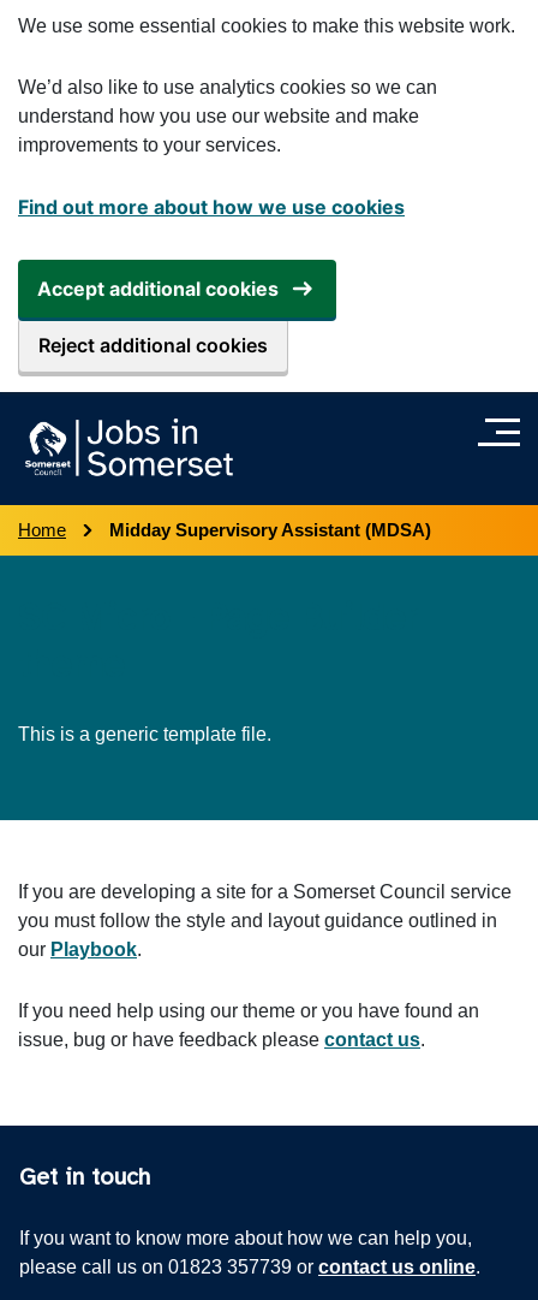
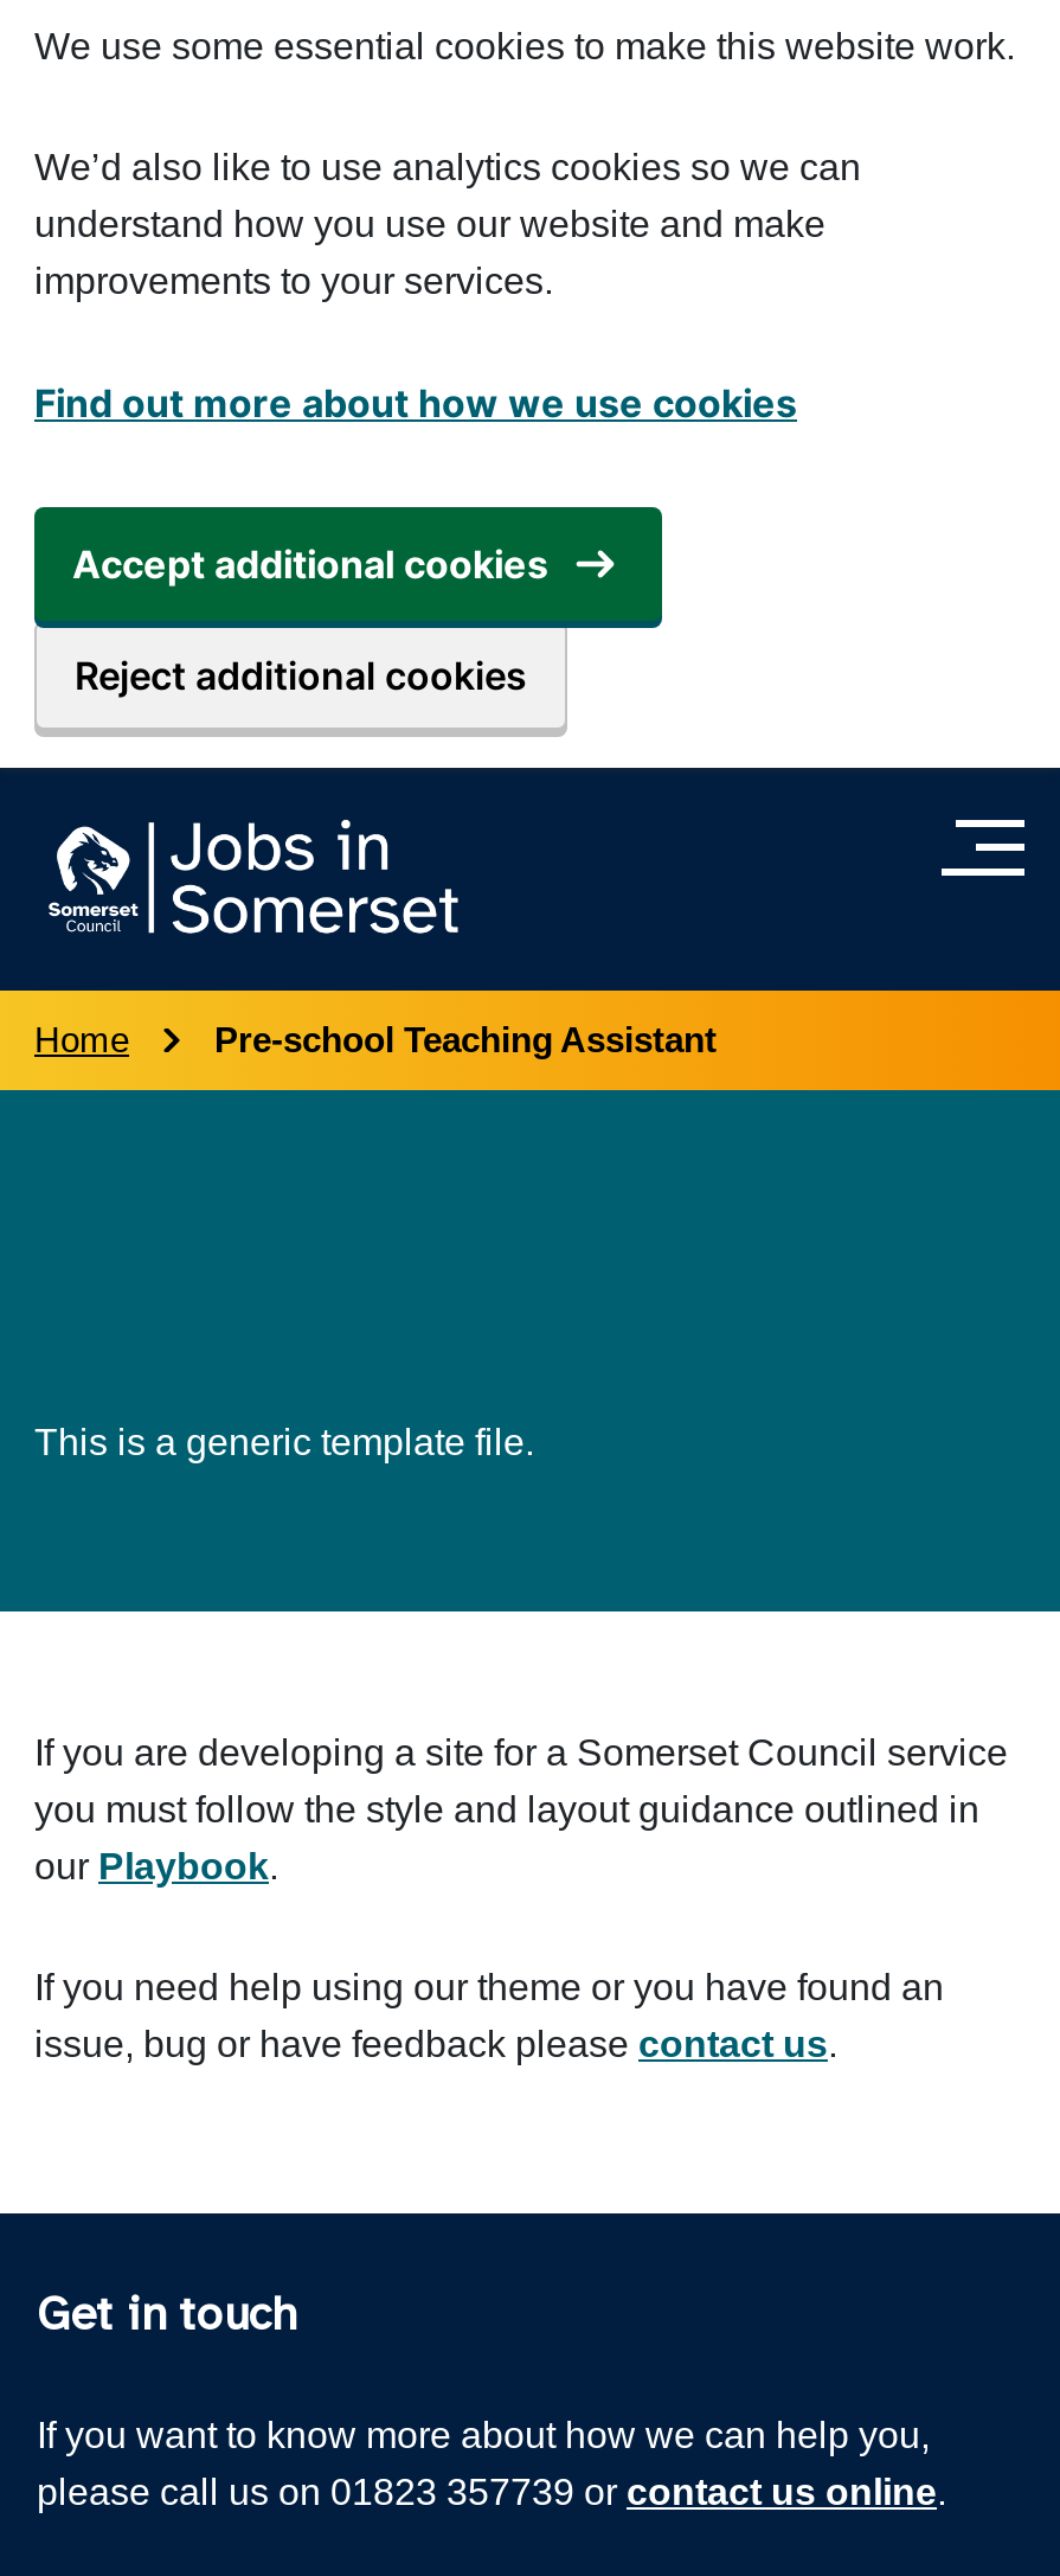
[109,520,431,540] Midday Supervisory Assistant (MDSA) -> [214,1019,717,1059] Pre-school Teaching Assistant

